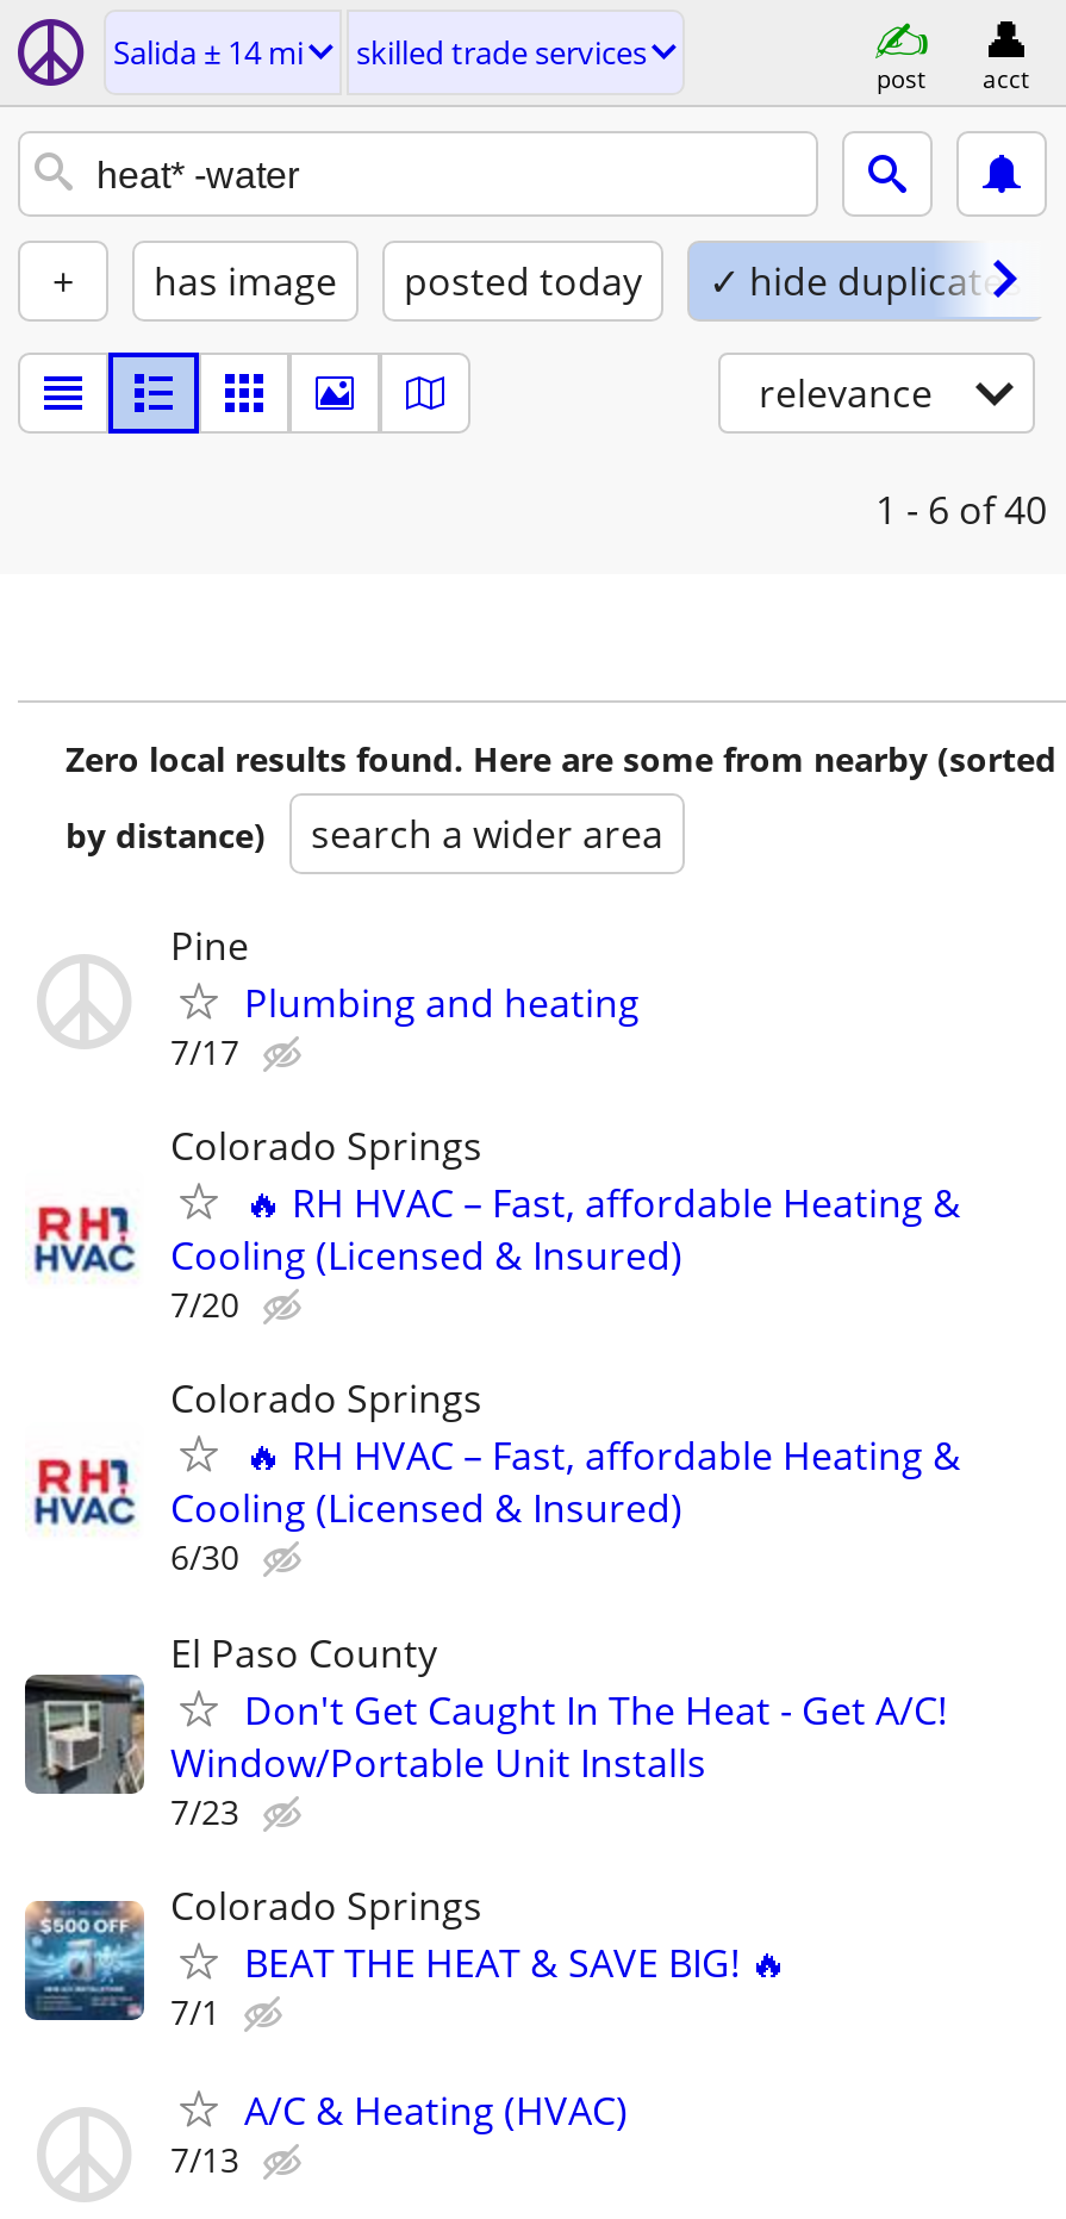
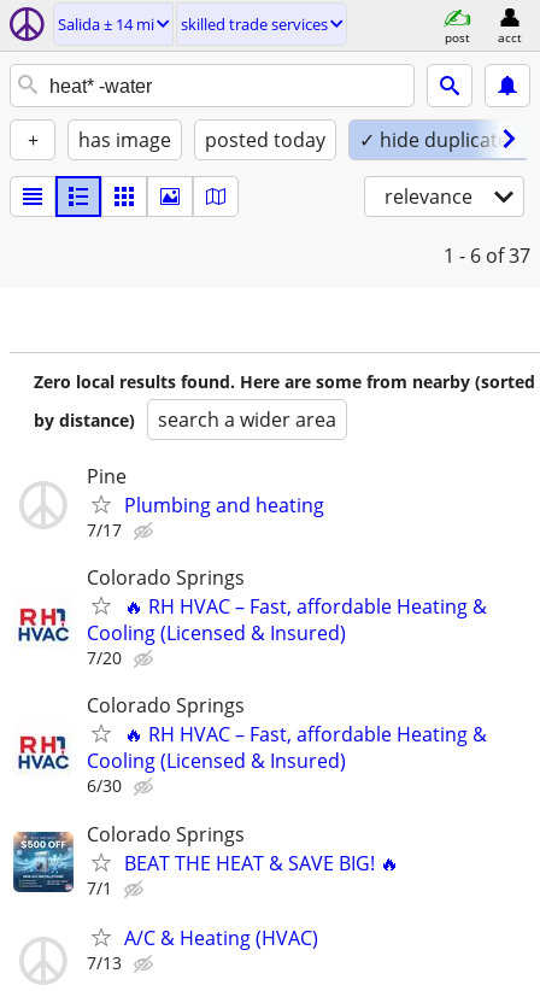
[875,484,1047,536] 1 - 6 of 40 -> [444,242,530,269] 1 - 6 of 37
[23,1626,947,1833] [image] | El Paso County | Don't Get Caught In The Heat - Get A/C! | Window/Portable Unit Installs | 7/23 -> none

